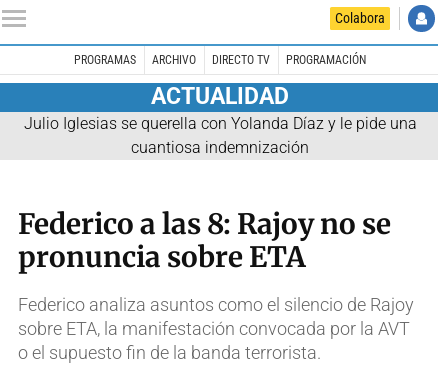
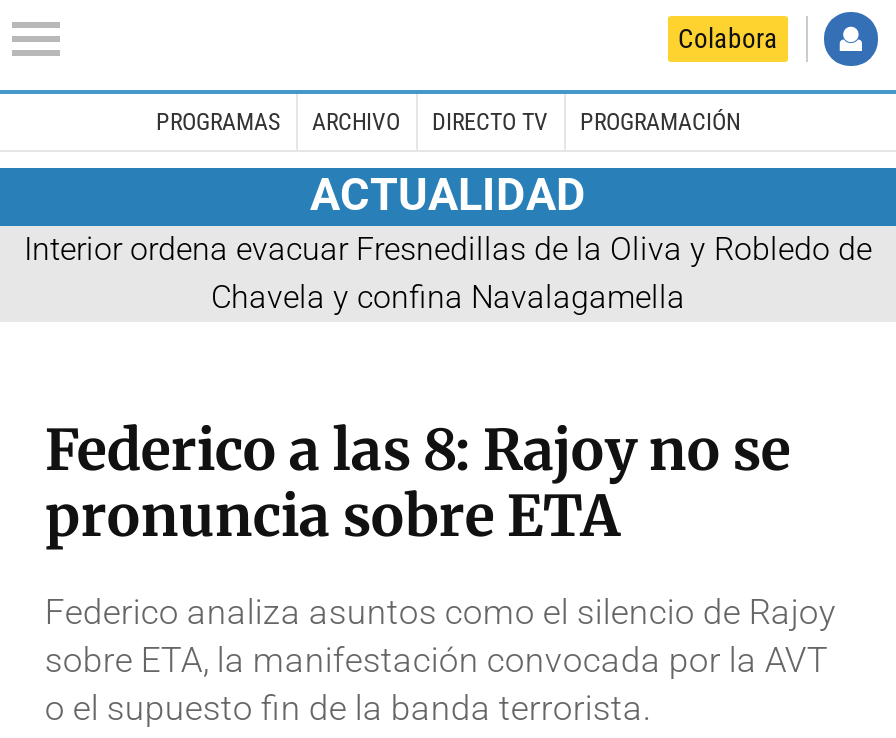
[23,114,416,157] Julio Iglesias se querella con Yolanda Díaz y le pide una | cuantiosa indemnización -> [24,229,872,315] Interior ordena evacuar Fresnedillas de la Oliva y Robledo de | Chavela y confina Navalagamella

